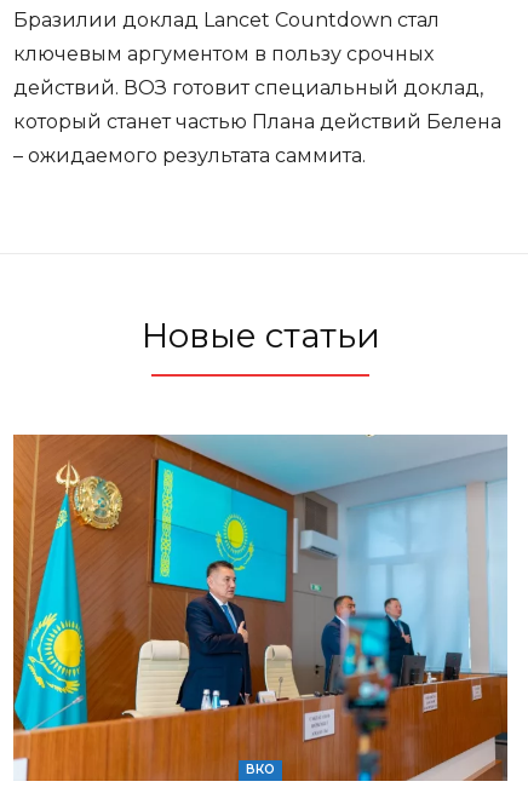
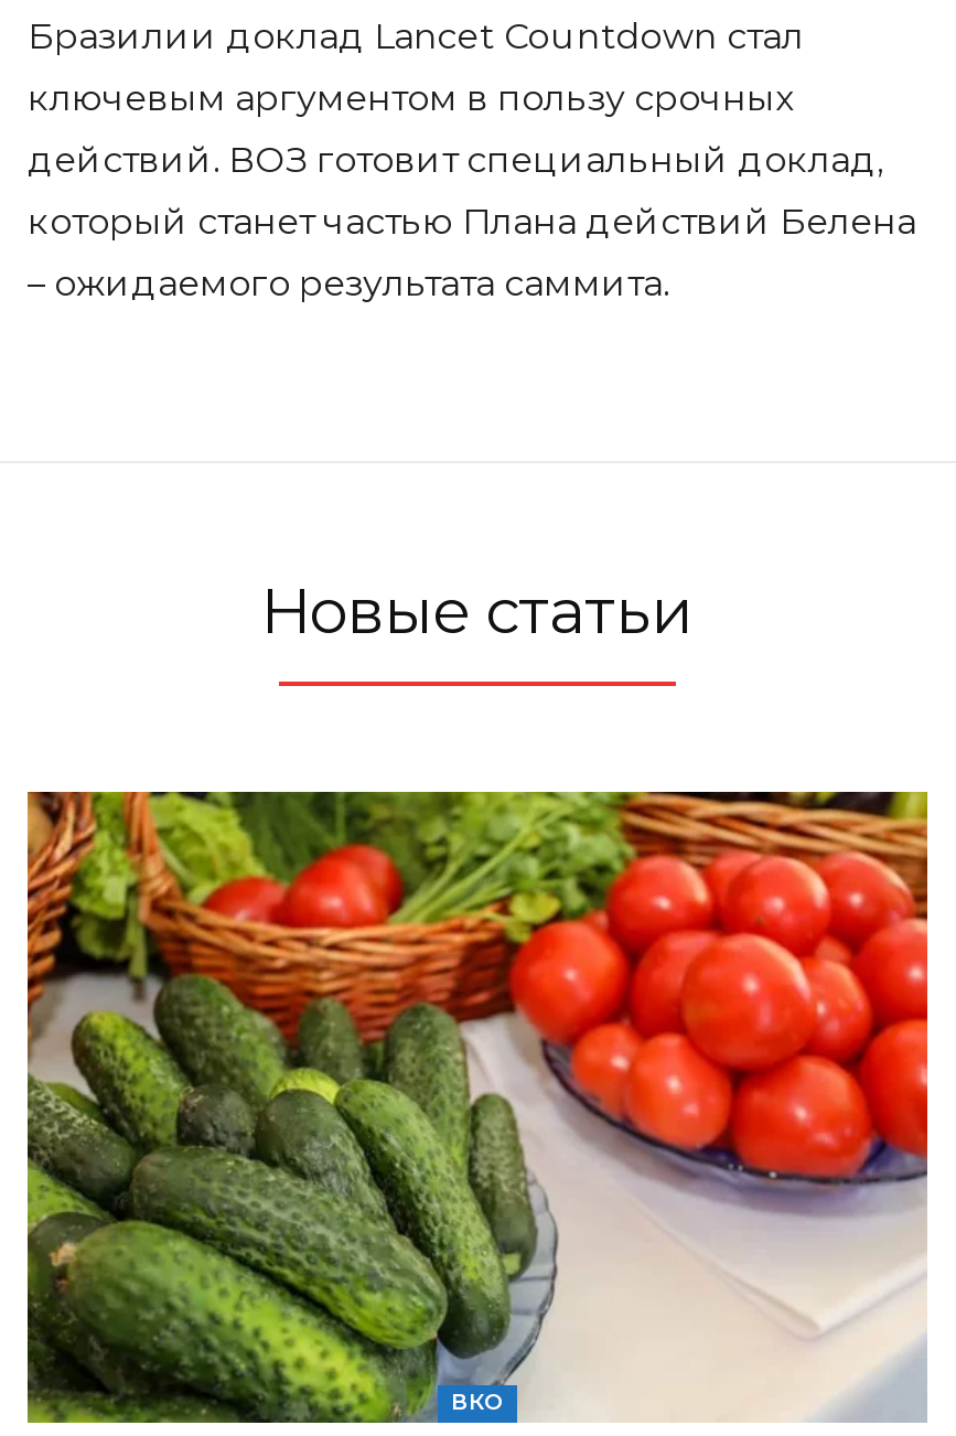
[12,433,509,782] [image] -> [25,790,930,1425] [image]

